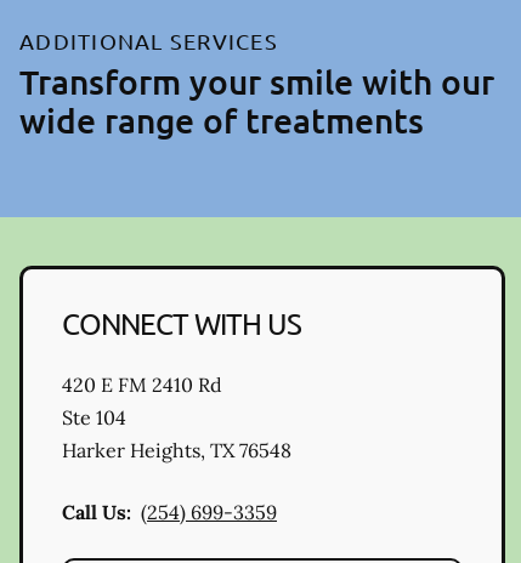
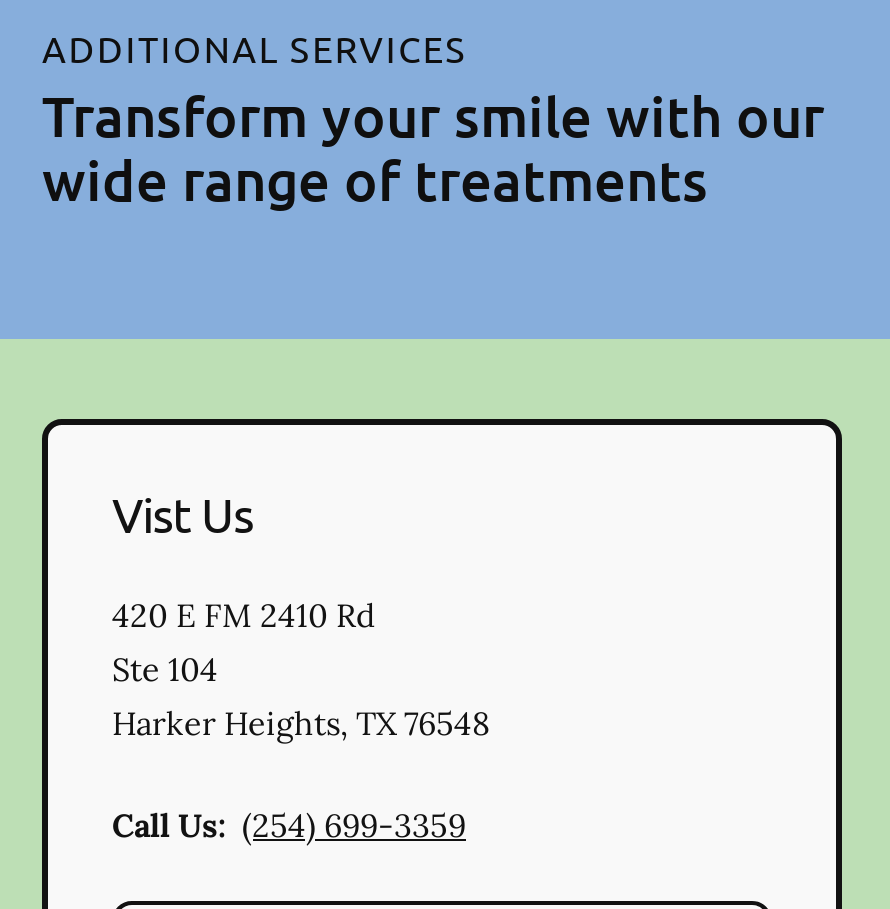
[62,306,302,341] CONNECT WITH US -> [112,485,253,543] Vist Us

